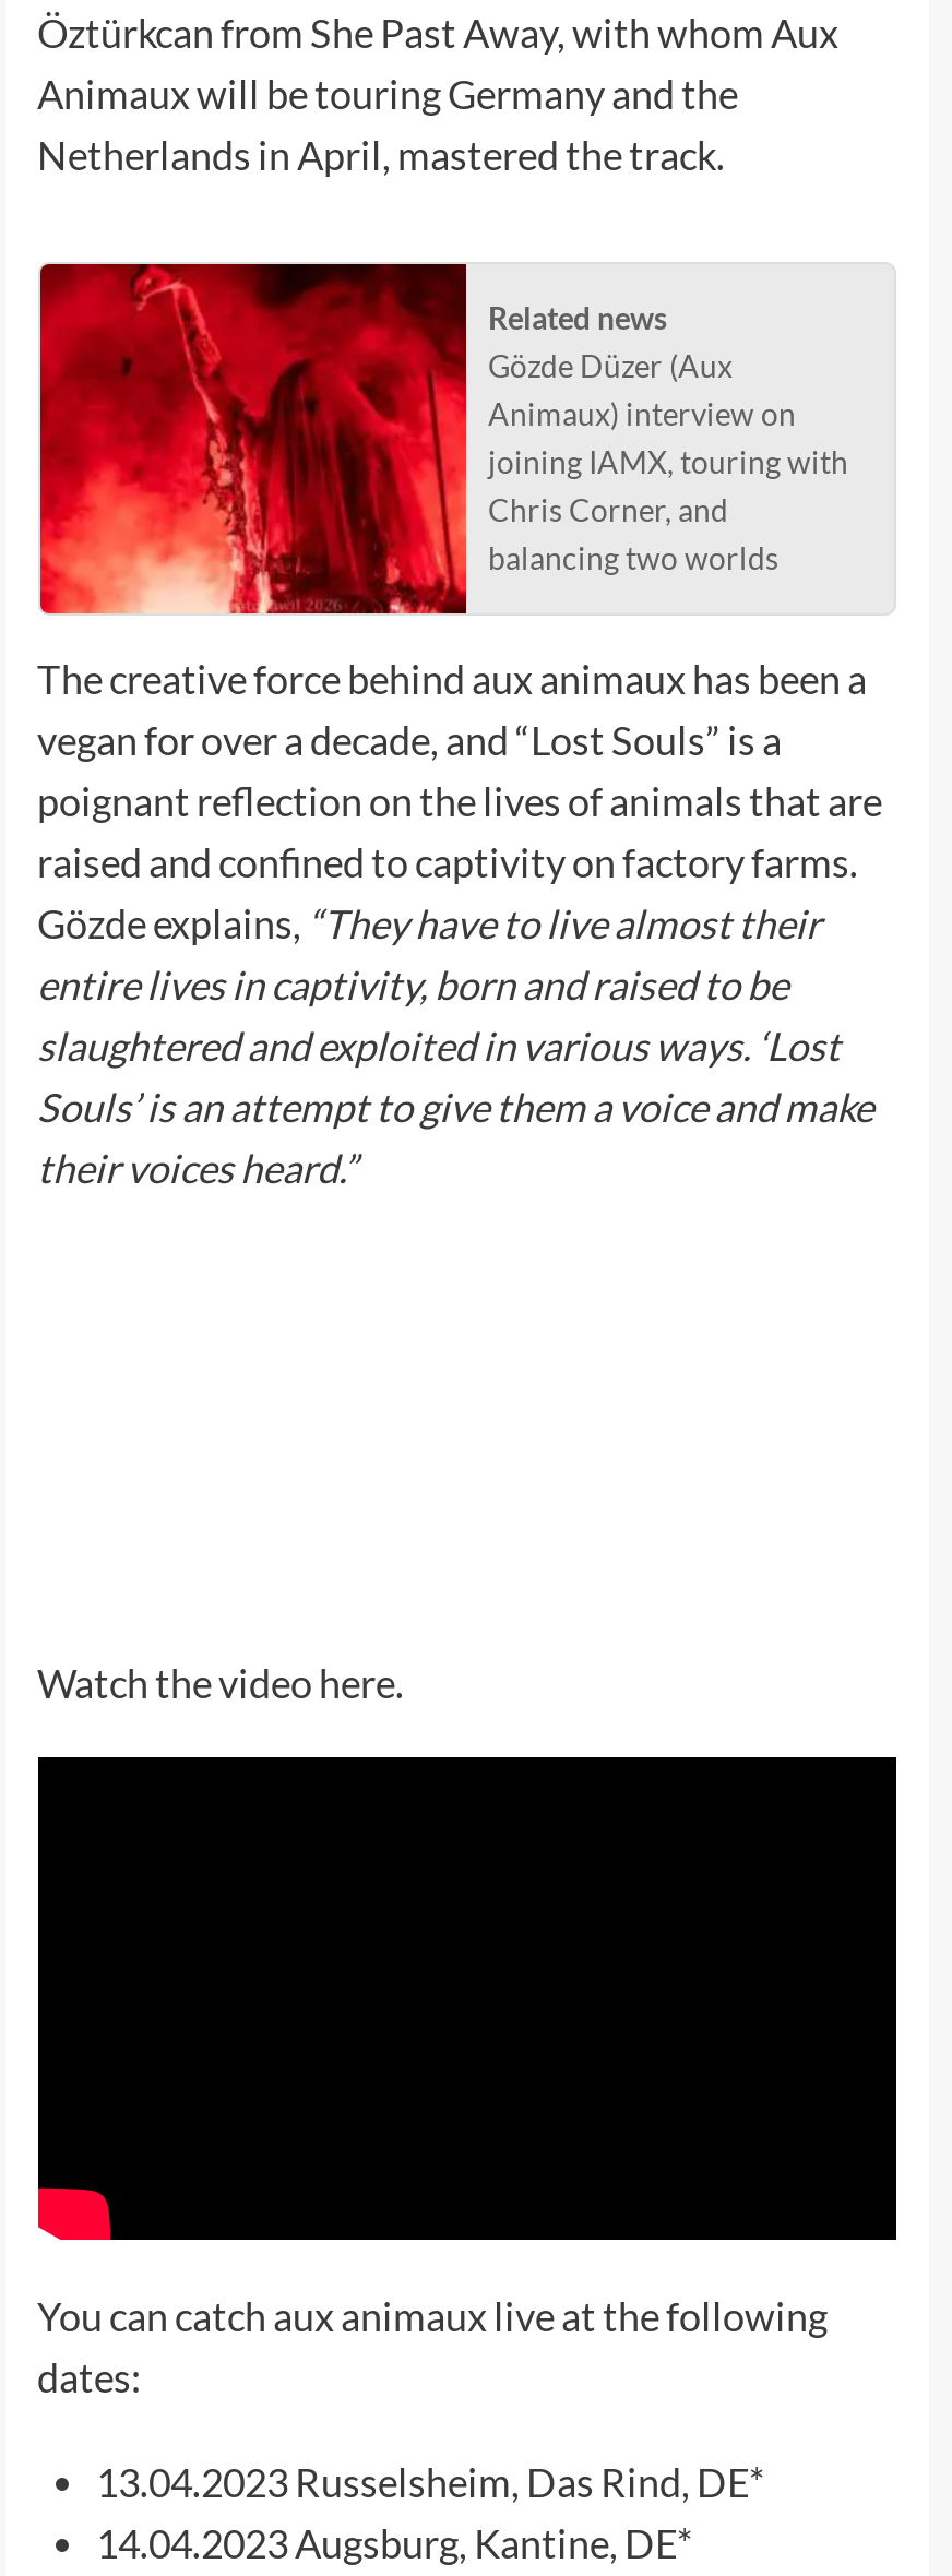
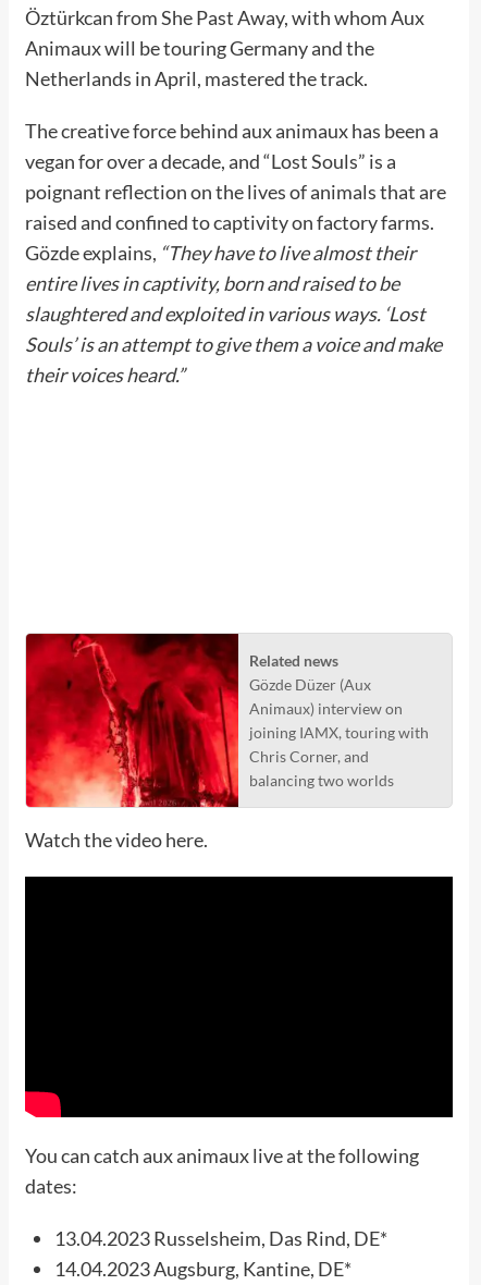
moved [38,262,848,616] -> [25,633,429,808]: [image] | Related news | Gözde Düzer (Aux | Animaux) interview on | joining IAMX, touring with | Chris Corner, and | balancing two worlds
moved [37,655,882,1192] -> [24,118,446,386]: The creative force behind aux animaux has been a | vegan for over a decade, and “Lost Souls” is a | poignant reflection on the lives of animals that are | ... | Souls’ is an attempt to give them a voice and make | their voices heard.”

